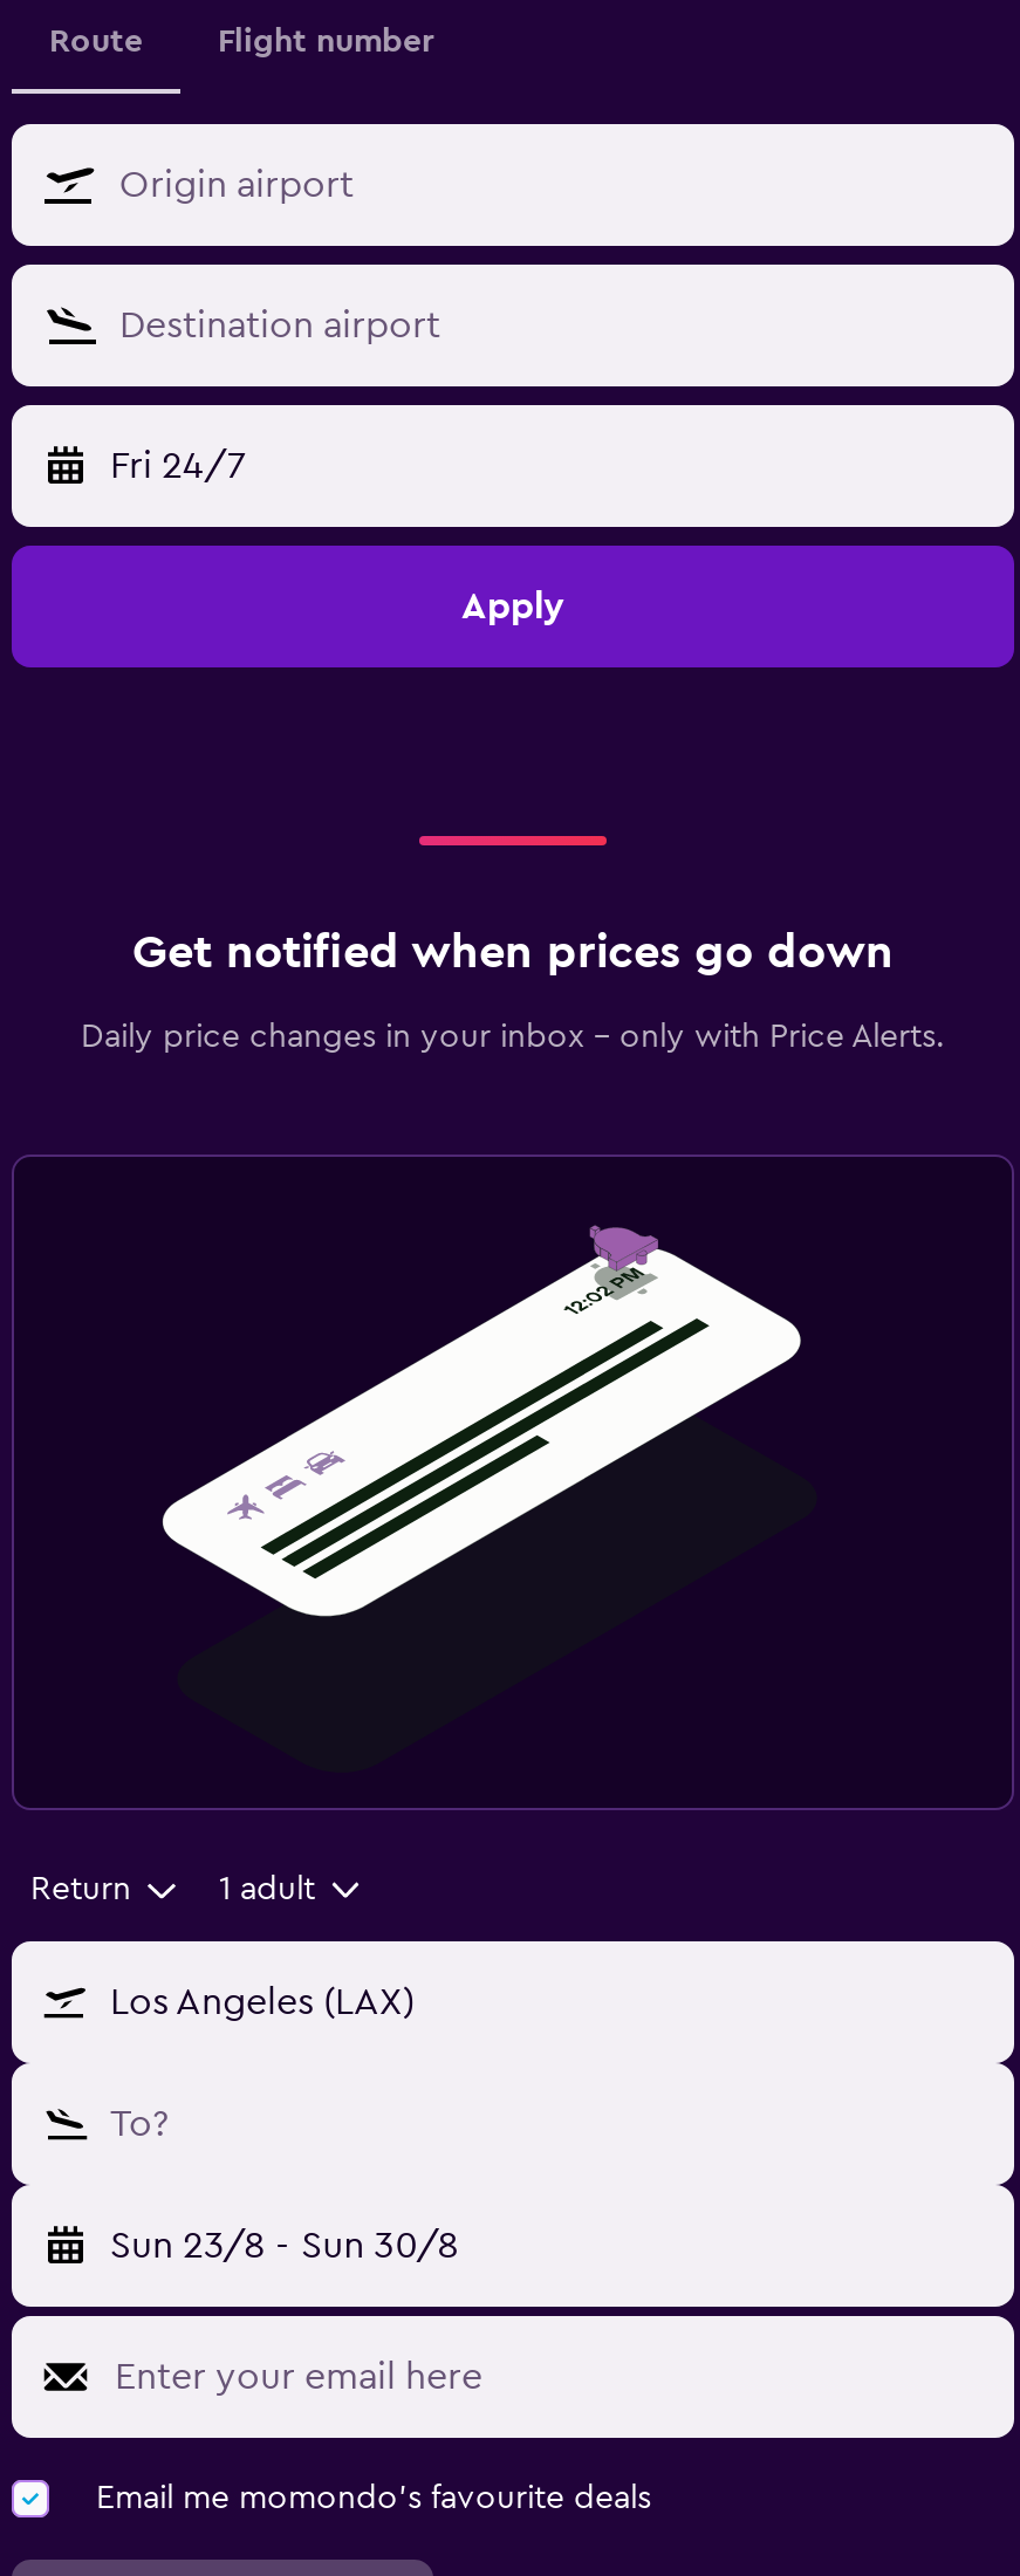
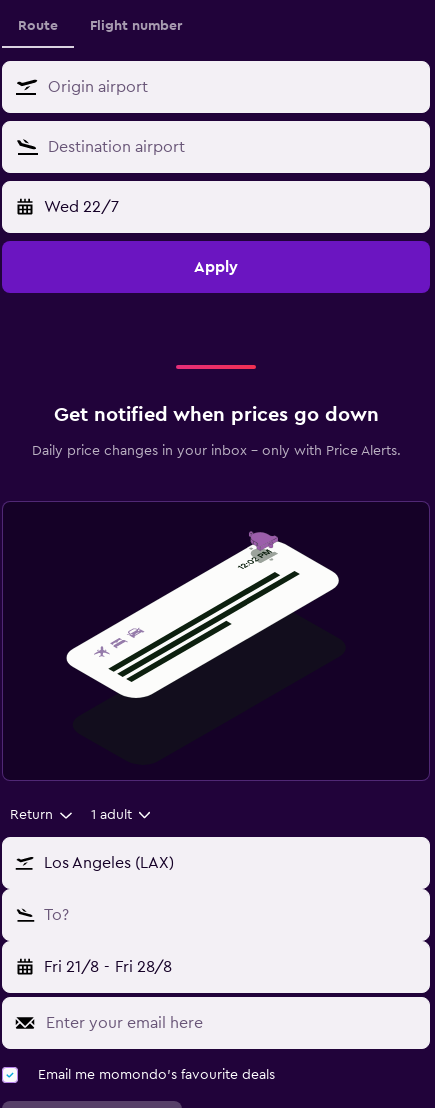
[110,448,246,485] Fri 24/7 -> [44,199,119,215] Wed 22/7
[110,2227,458,2265] Sun 23/8 - Sun 30/8 -> [44,959,172,975] Fri 21/8 - Fri 28/8

